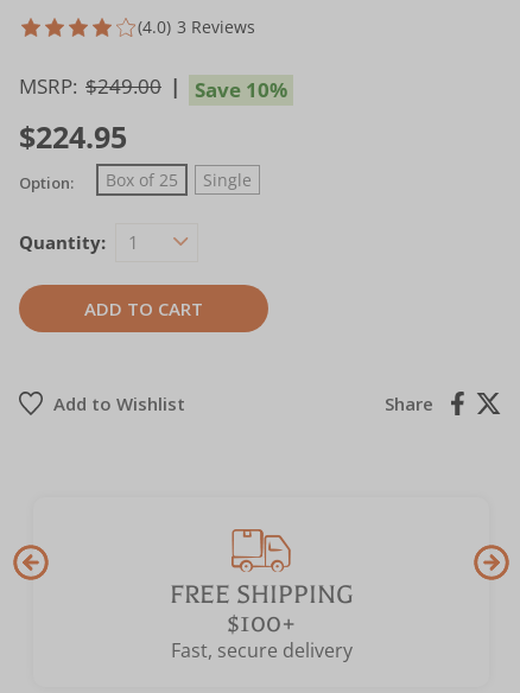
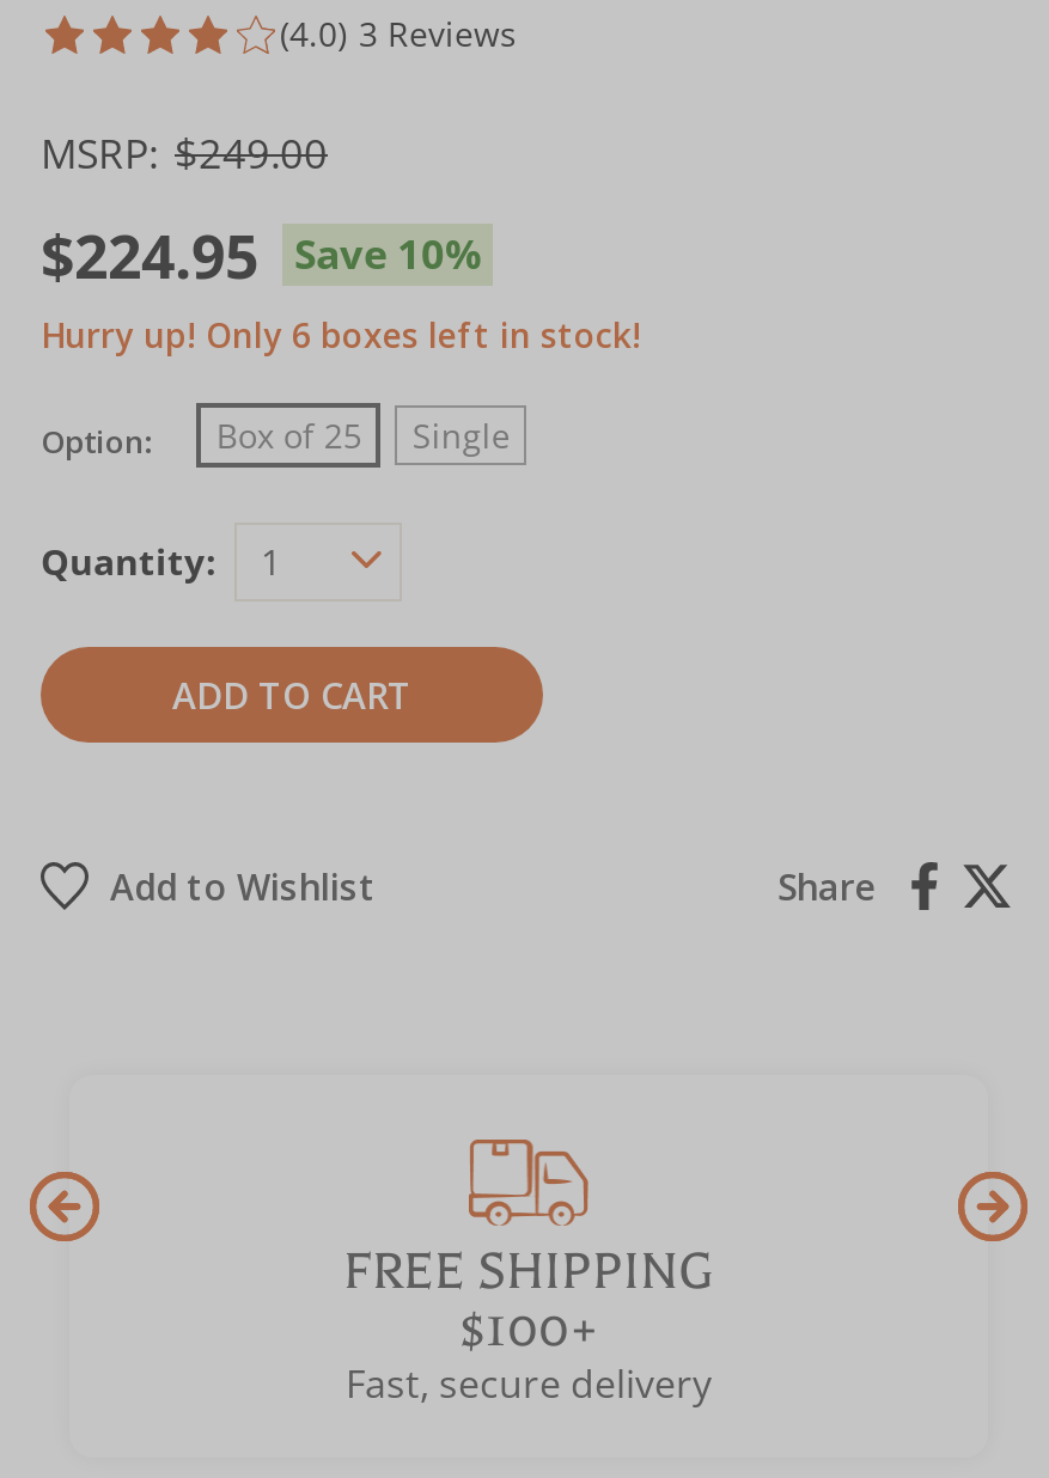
none -> [41,312,641,358] Hurry up! Only 6 boxes left in stock!

